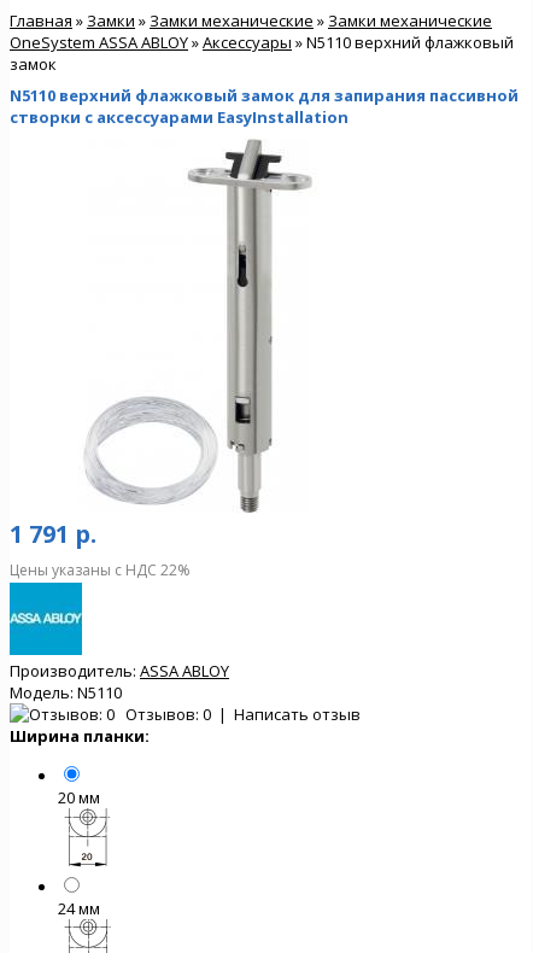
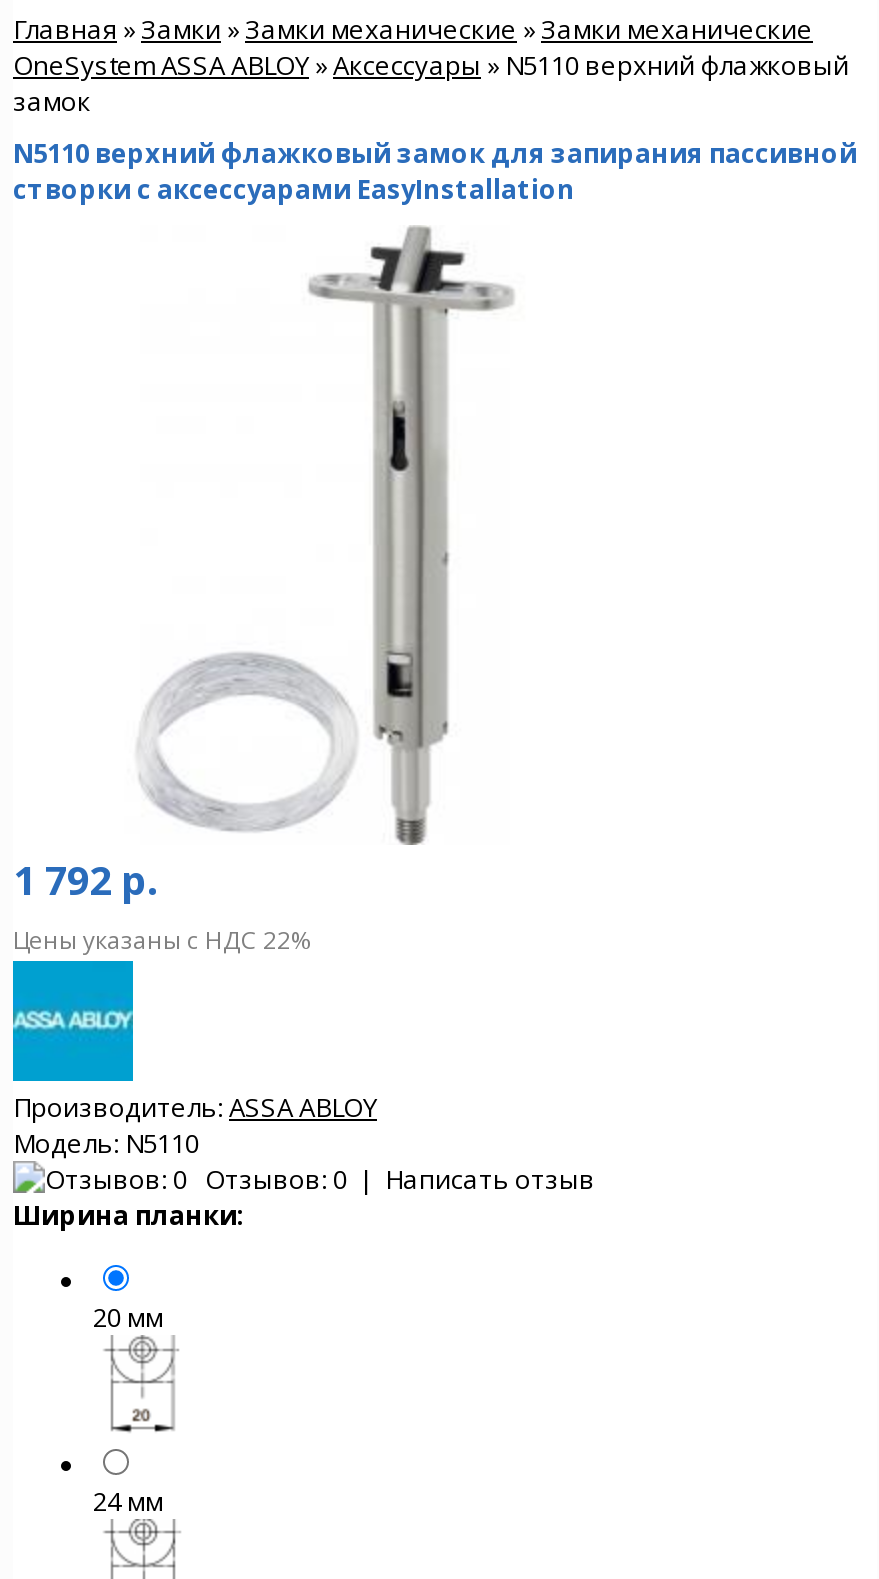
[10,518,96,550] 1 791 р. -> [13,853,157,907] 1 792 р.

